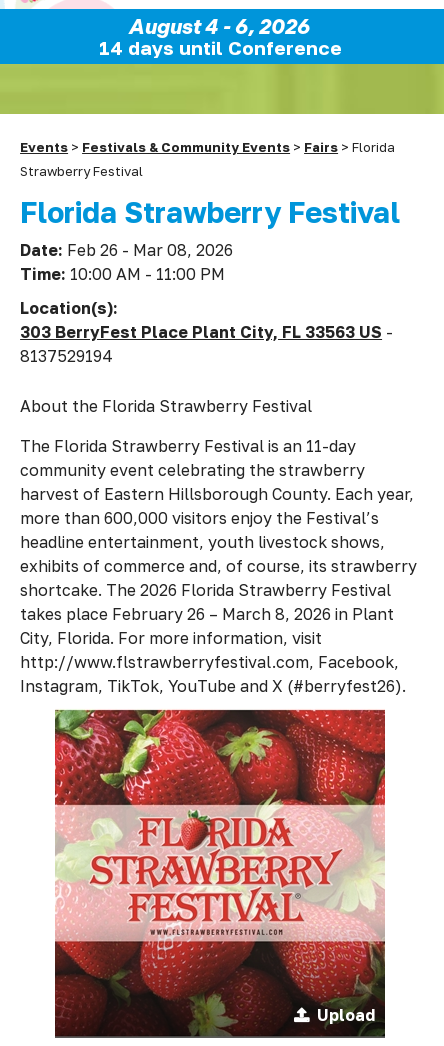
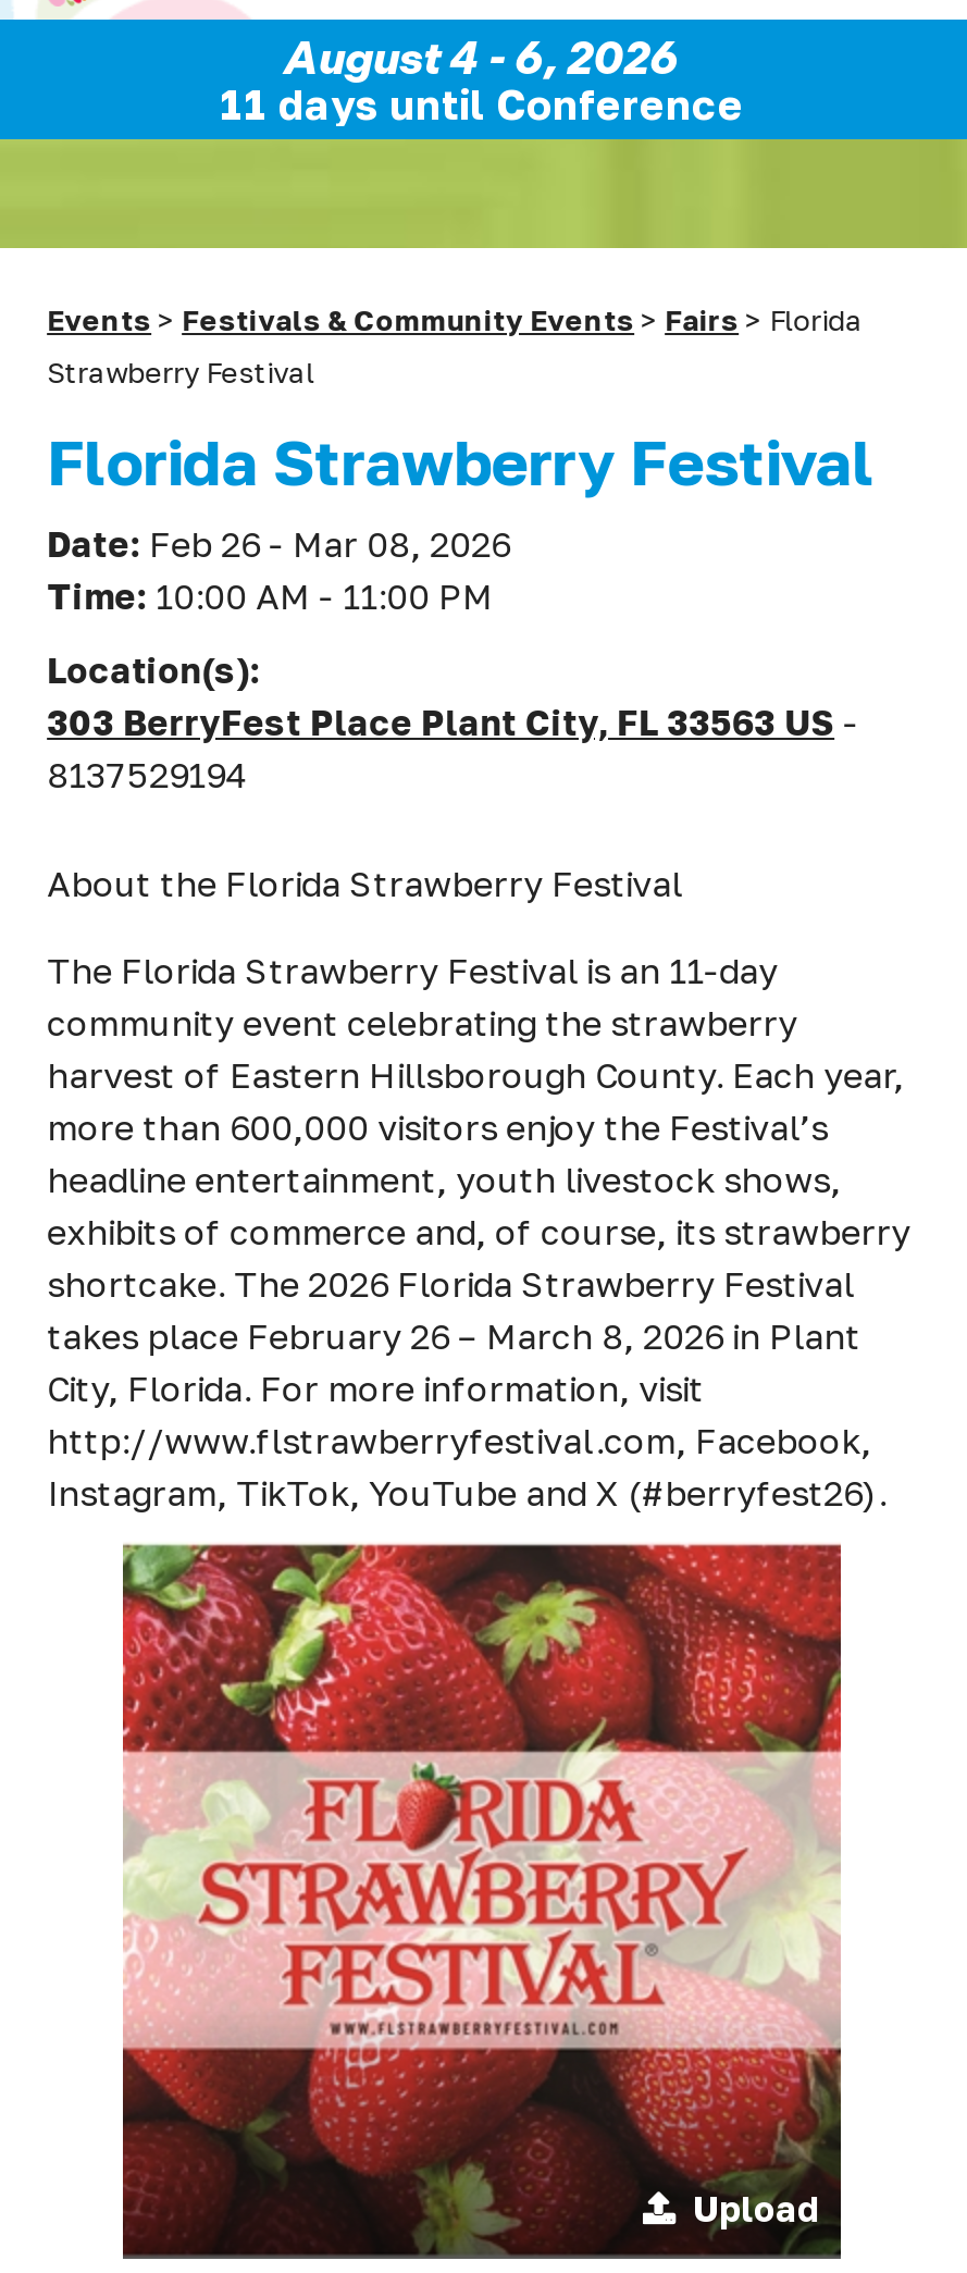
[98,36,341,59] 14 days until Conference -> [220,78,744,128] 11 days until Conference

